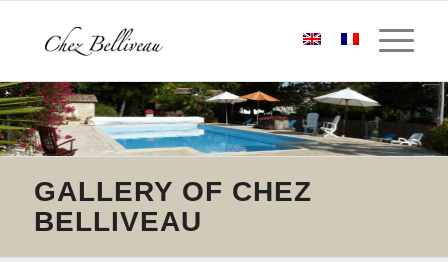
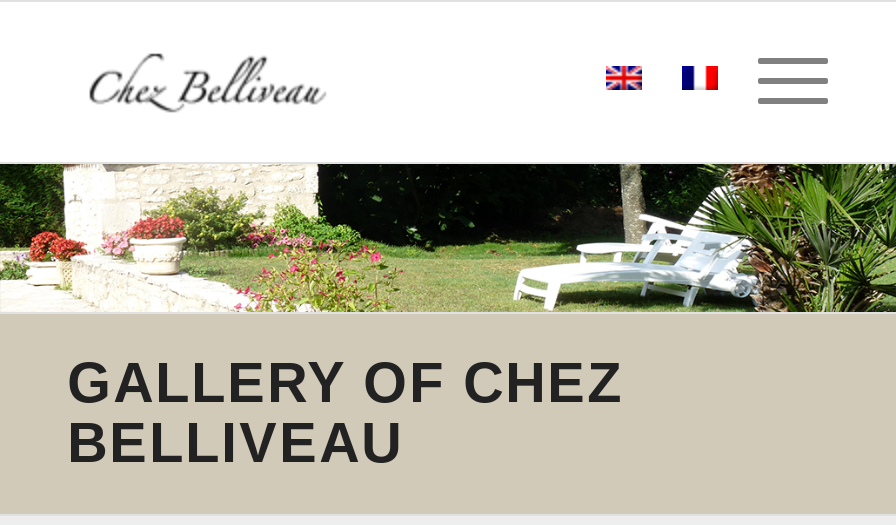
[3,81,445,157] [image] -> [6,162,890,314] [image]

